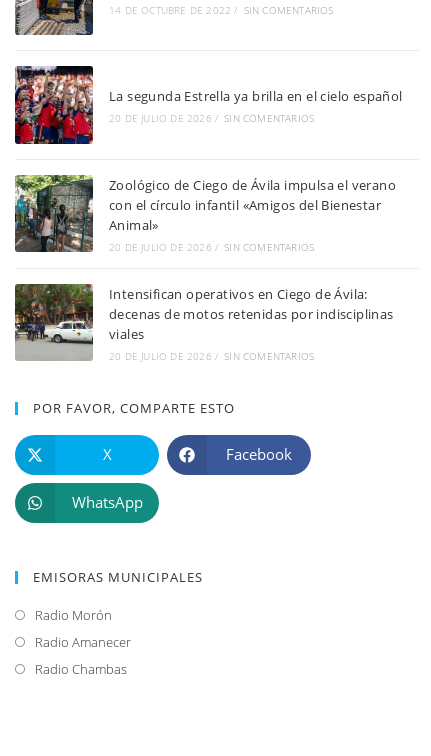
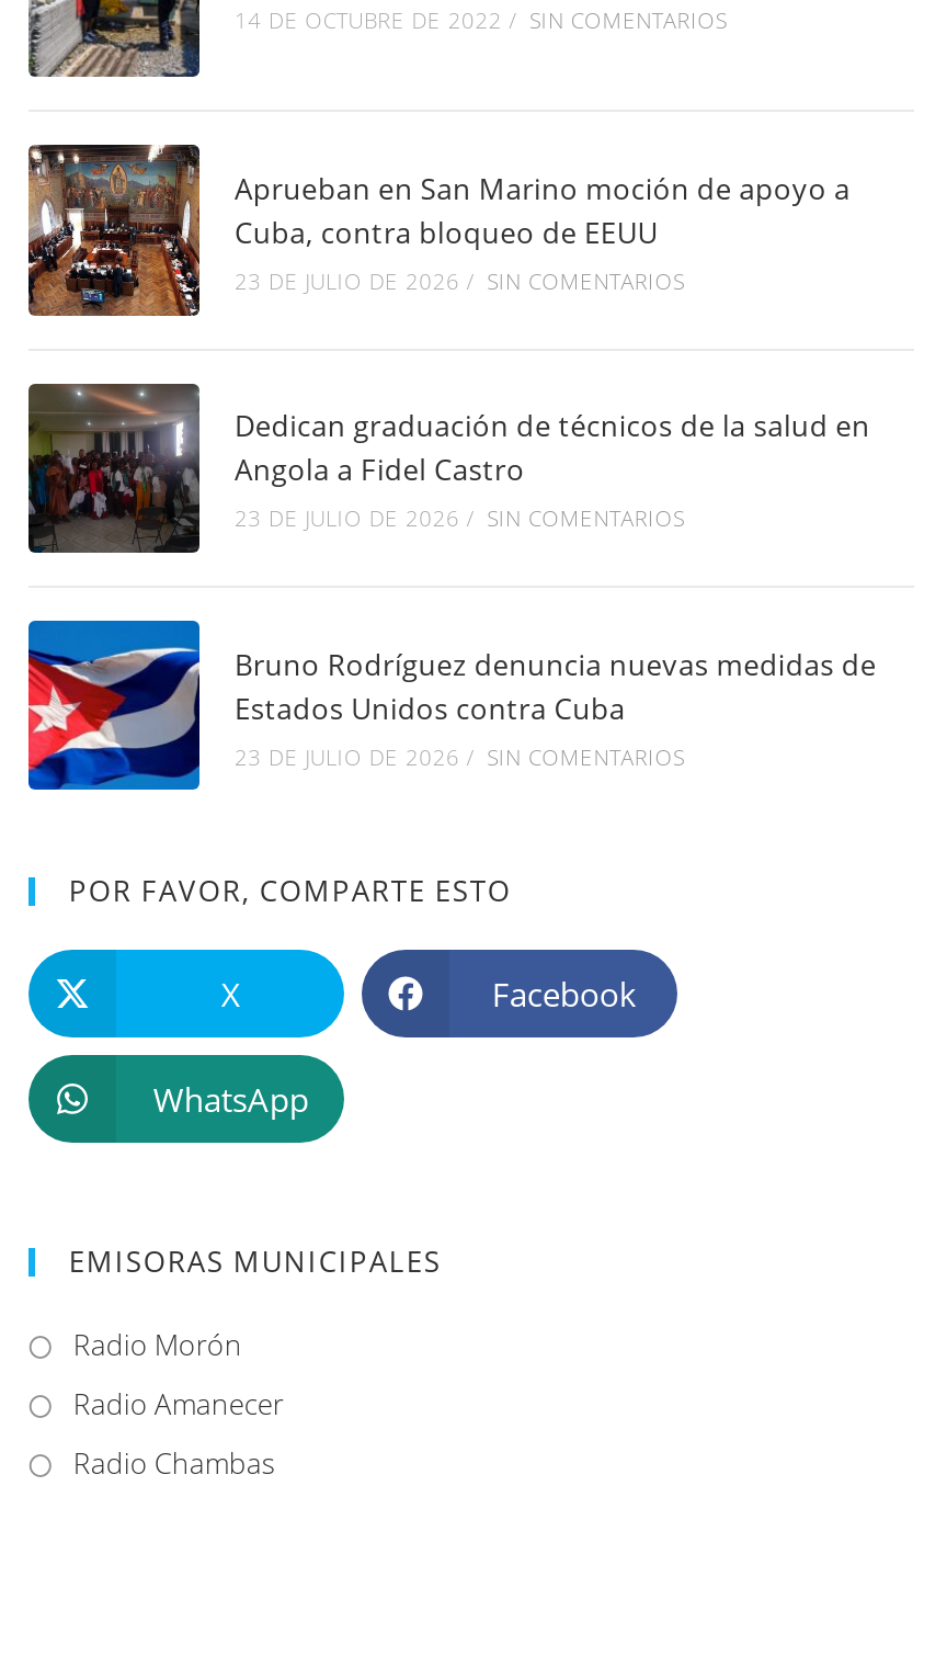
[14,65,402,145] [image] | La segunda Estrella ya brilla en el cielo español | 20 DE JULIO DE 2026 / SIN COMENTARIOS -> [26,143,850,318] [image] | Aprueban en San Marino moción de apoyo a | Cuba, contra bloqueo de EEUU | 23 DE JULIO DE 2026 / SIN COMENTARIOS
[14,174,396,254] [image] | Zoológico de Ciego de Ávila impulsa el verano | con el círculo infantil «Amigos del Bienestar | Animal» | 20 DE JULIO DE 2026 / SIN COMENTARIOS -> [26,382,870,553] [image] | Dedican graduación de técnicos de la salud en | Angola a Fidel Castro | 23 DE JULIO DE 2026 / SIN COMENTARIOS
[14,283,393,363] [image] | Intensifican operativos en Ciego de Ávila: | decenas de motos retenidas por indisciplinas | viales | 20 DE JULIO DE 2026 / SIN COMENTARIOS -> [26,619,876,792] [image] | Bruno Rodríguez denuncia nuevas medidas de | Estados Unidos contra Cuba | 23 DE JULIO DE 2026 / SIN COMENTARIOS

